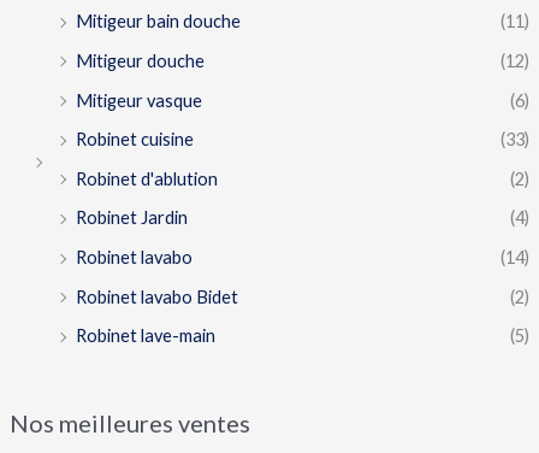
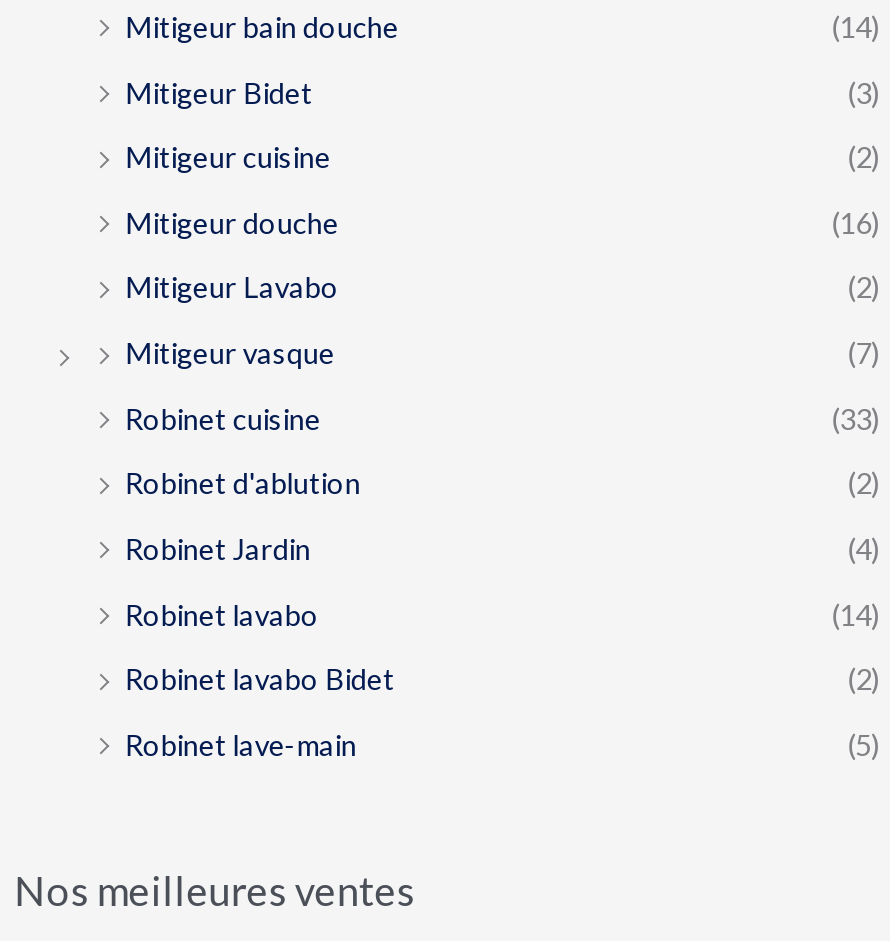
[501,11,529,32] (11) -> [125,9,879,174] (14) | Mitigeur Bidet | (3) | Mitigeur cuisine | (2)
[501,50,529,71] (12) -> [125,205,879,305] (16) | Mitigeur Lavabo | (2)
[510,90,529,110] (6) -> [847,336,879,370] (7)

